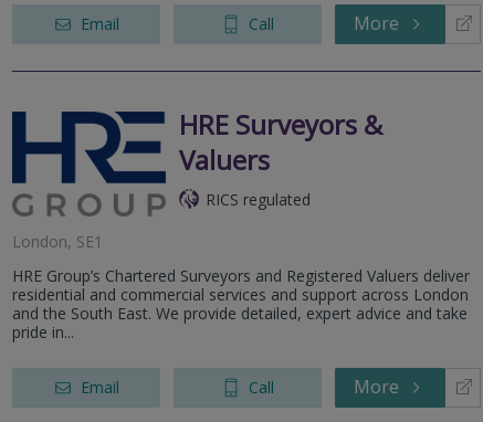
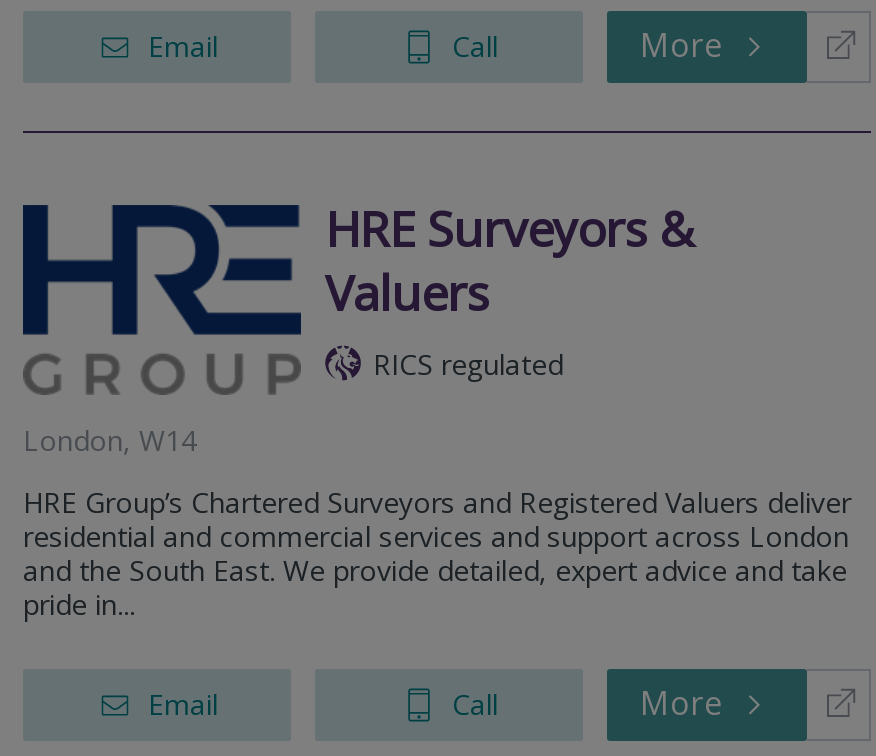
[12,231,103,252] London, SE1 -> [23,420,197,458] London, W14

